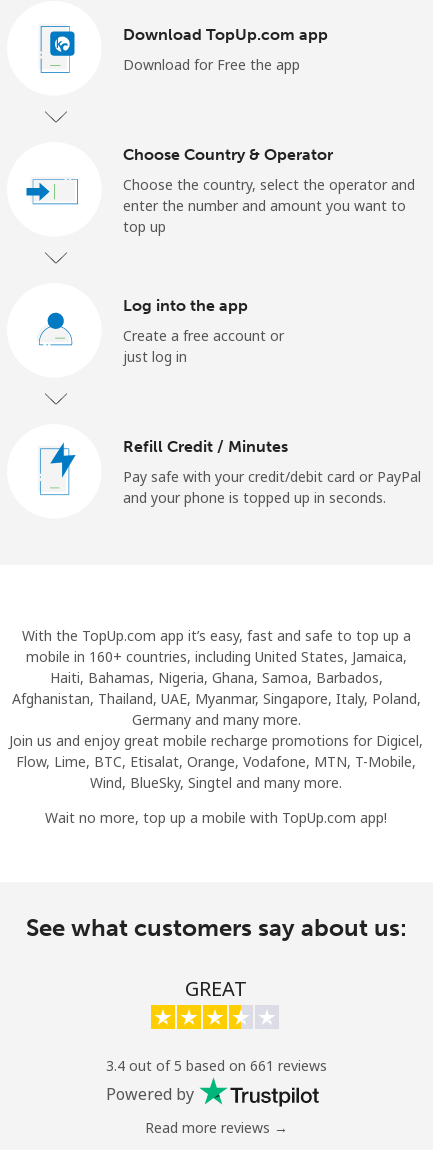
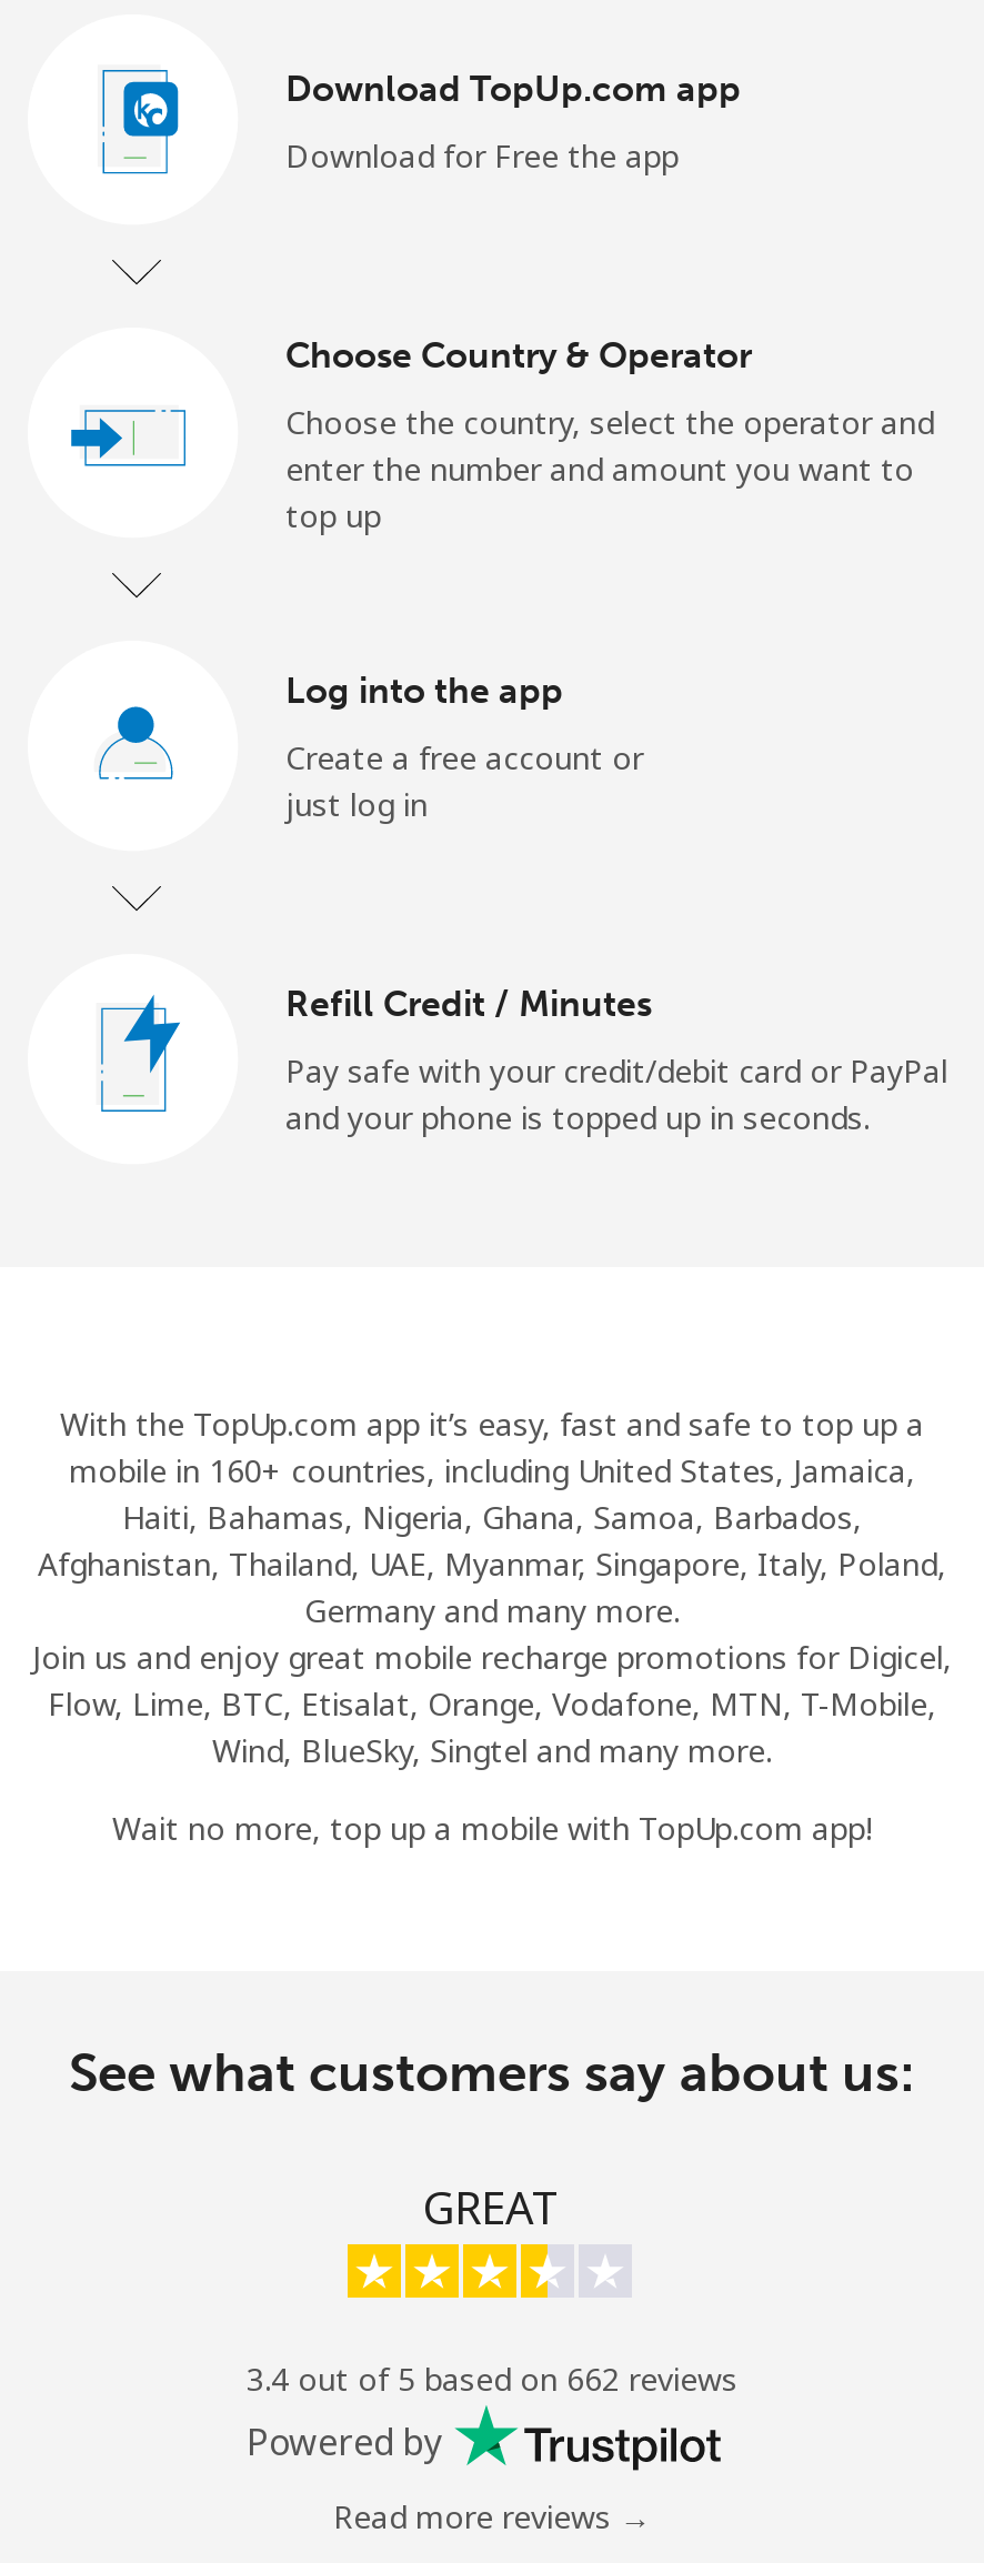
[105,1056,326,1075] 3.4 out of 5 based on 661 reviews -> [247,2357,737,2399] 3.4 out of 5 based on 662 reviews

